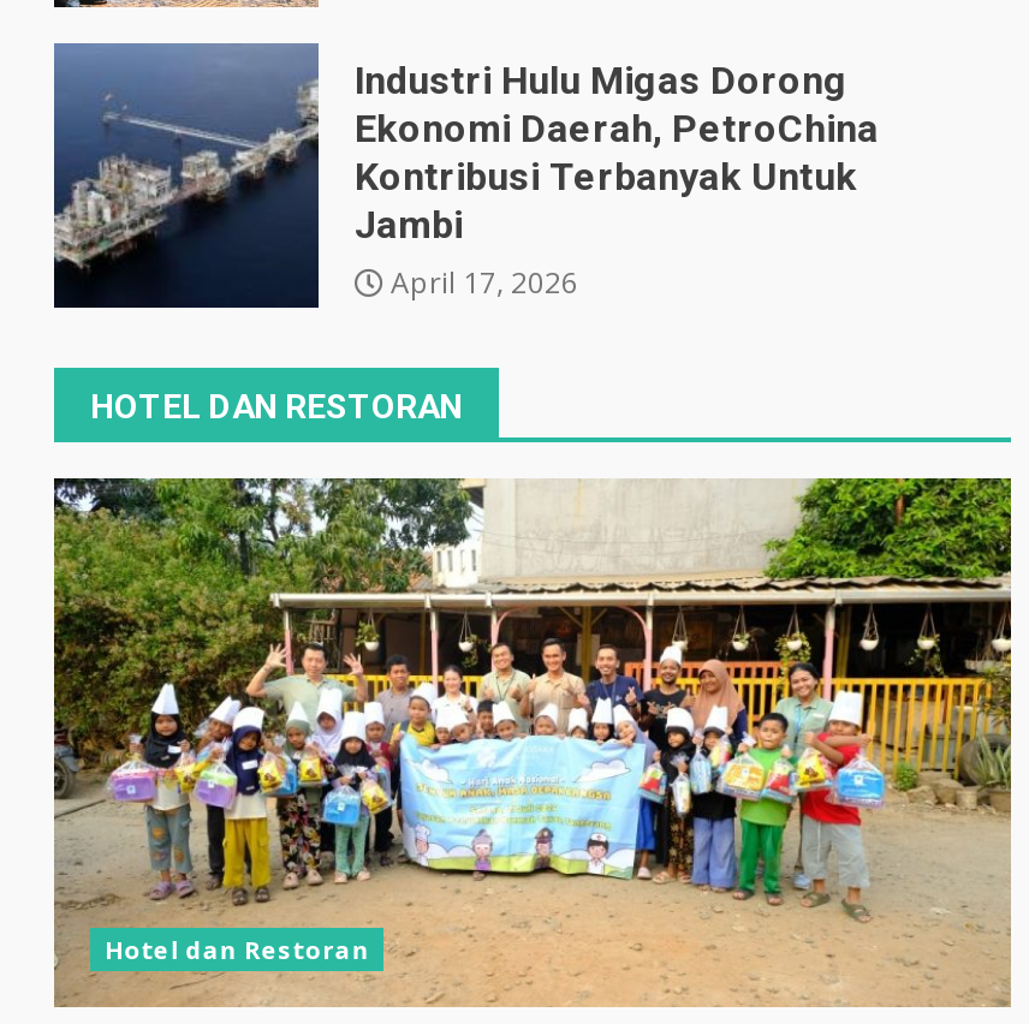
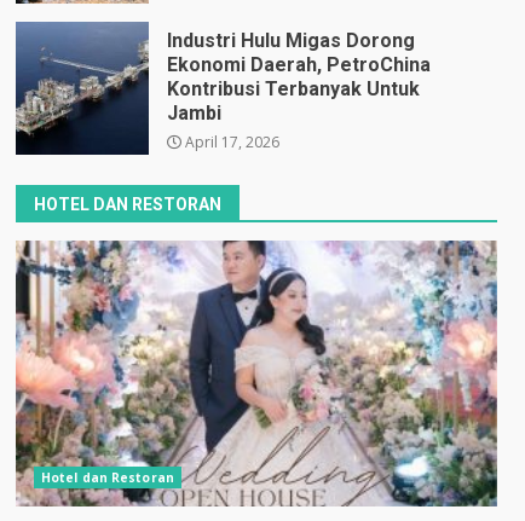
[52,476,1013,1010] [image] -> [15,239,498,508] [image]

